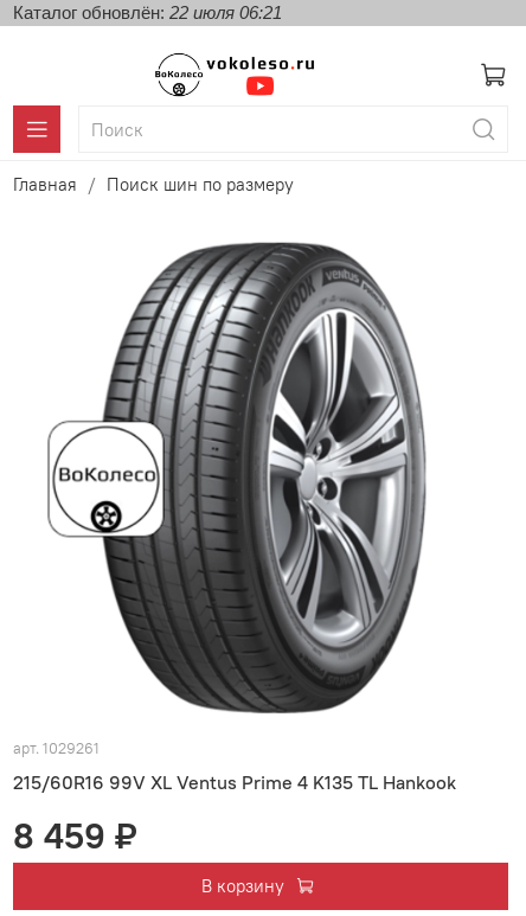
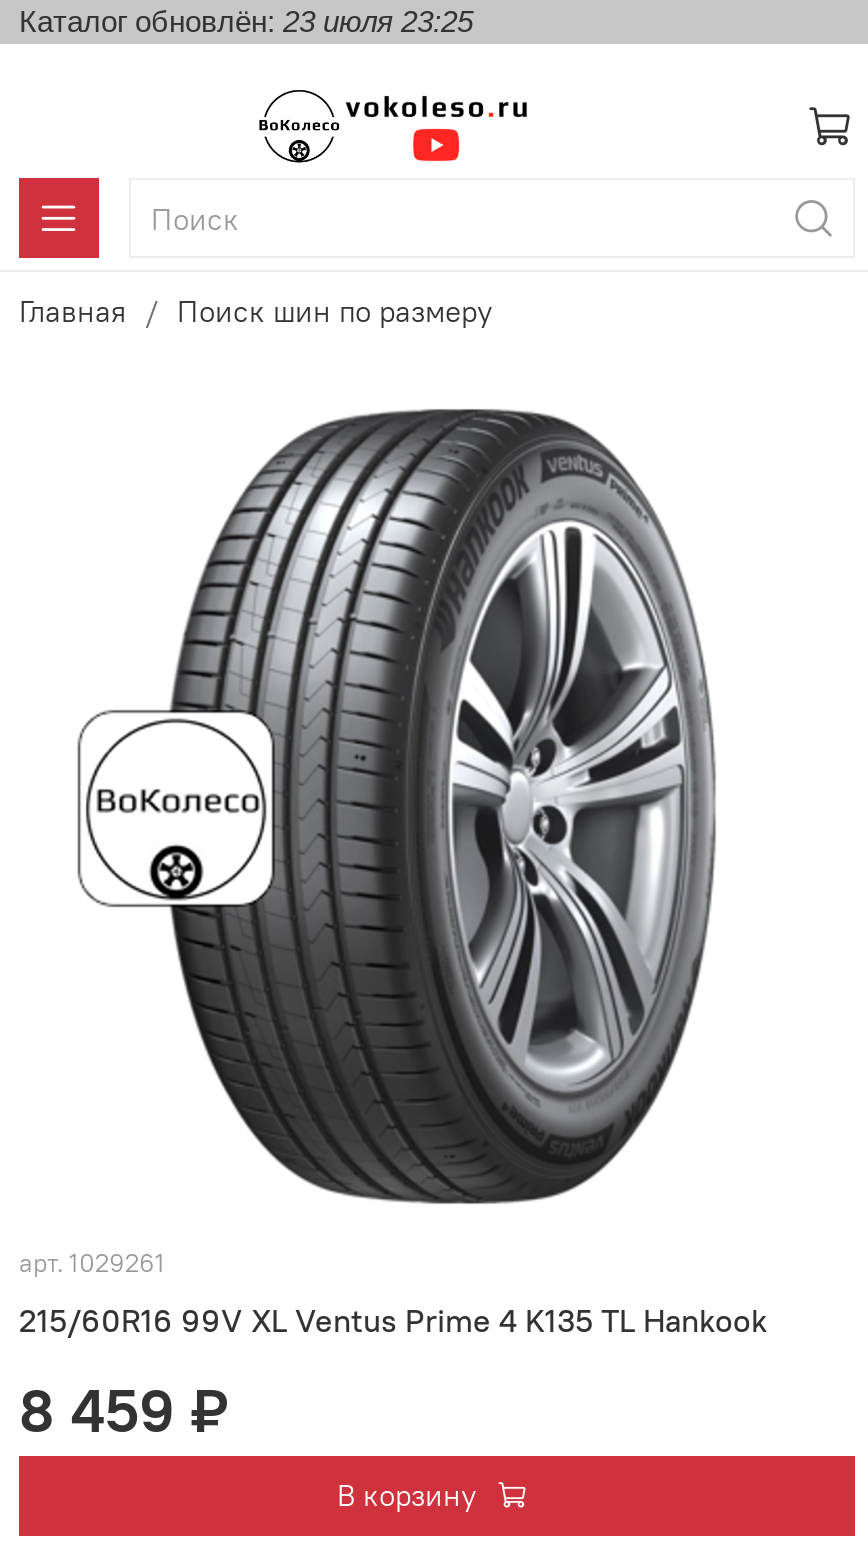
[13,2,282,23] Каталог обновлён: 22 июля 06:21 -> [19,4,473,38] Каталог обновлён: 23 июля 23:25

